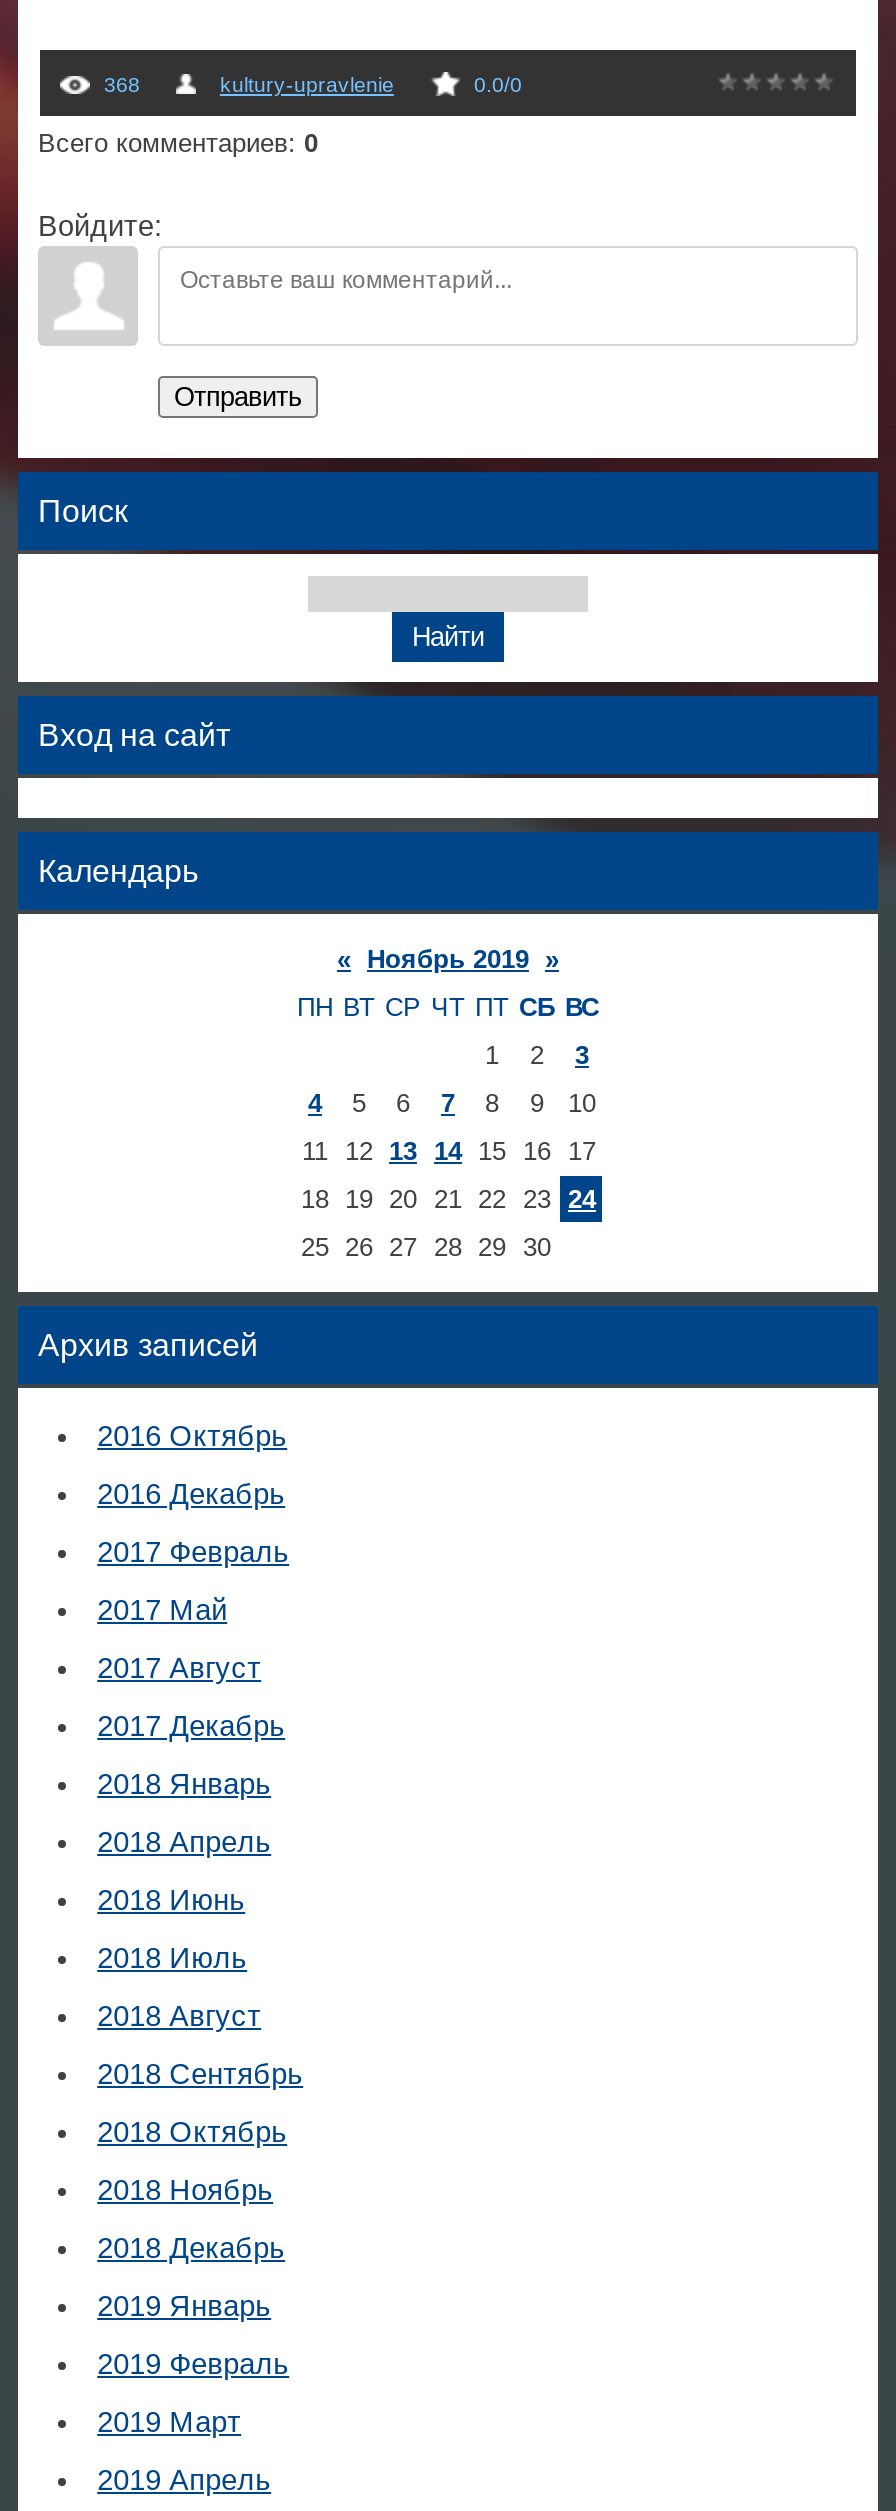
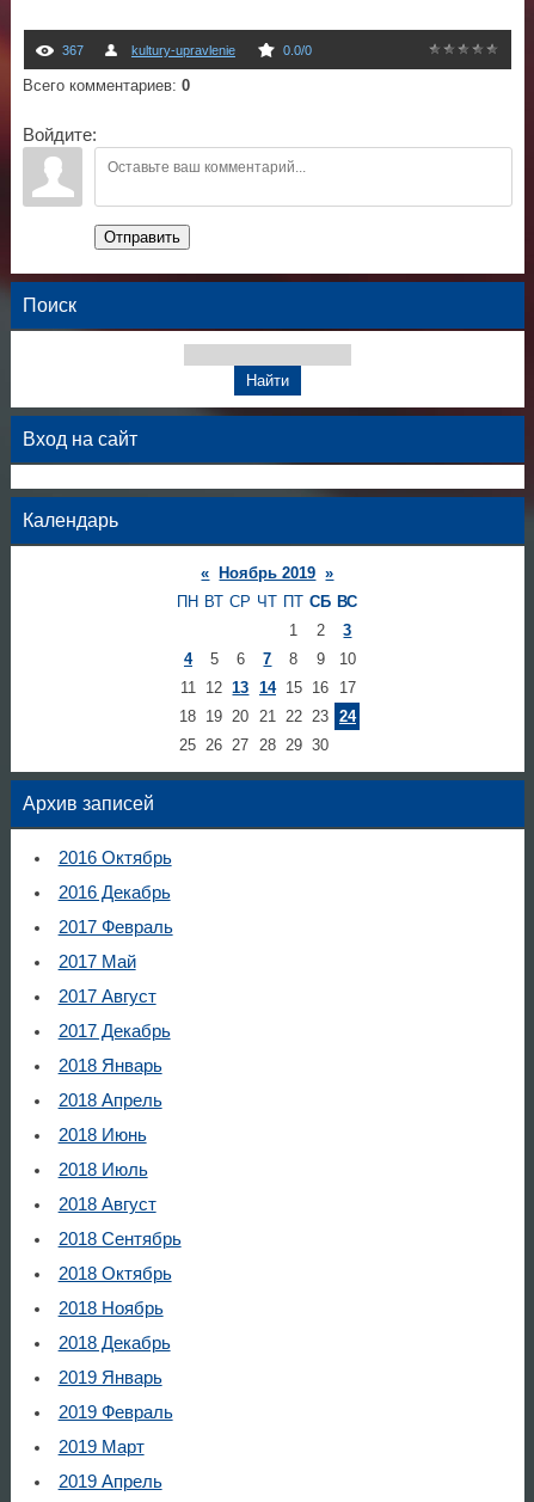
[104,72,140,96] 368 -> [62,43,84,57] 367

